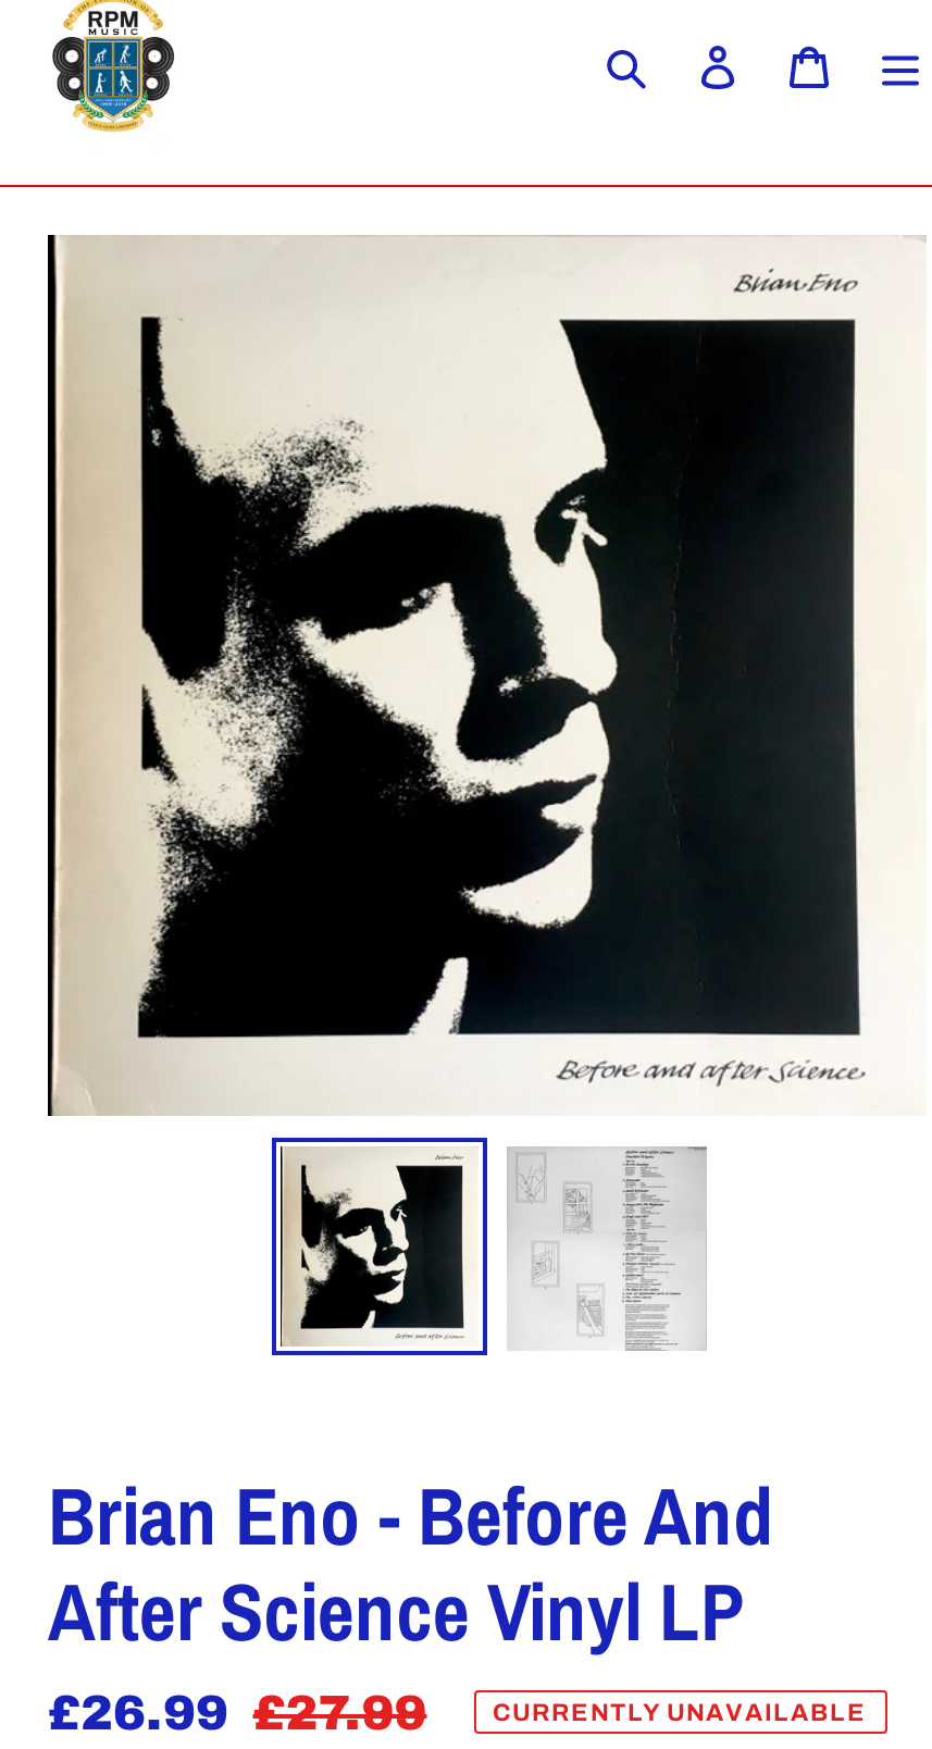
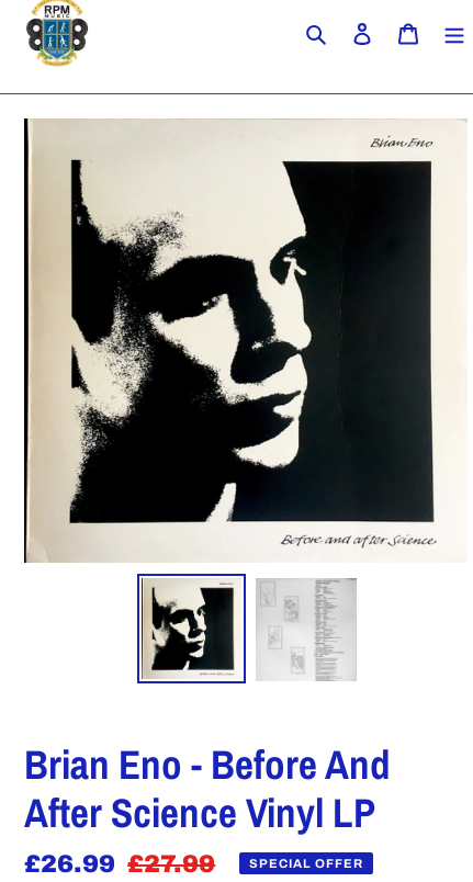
[493,1698,867,1724] CURRENTLY UNAVAILABLE -> [249,856,363,869] SPECIAL OFFER

